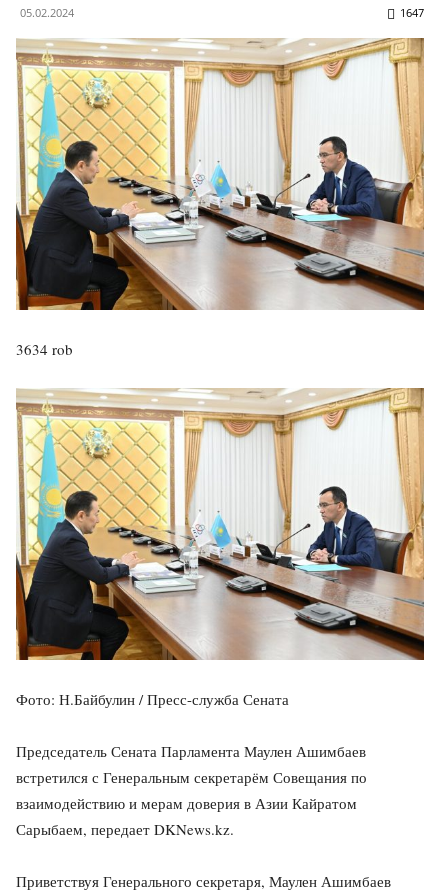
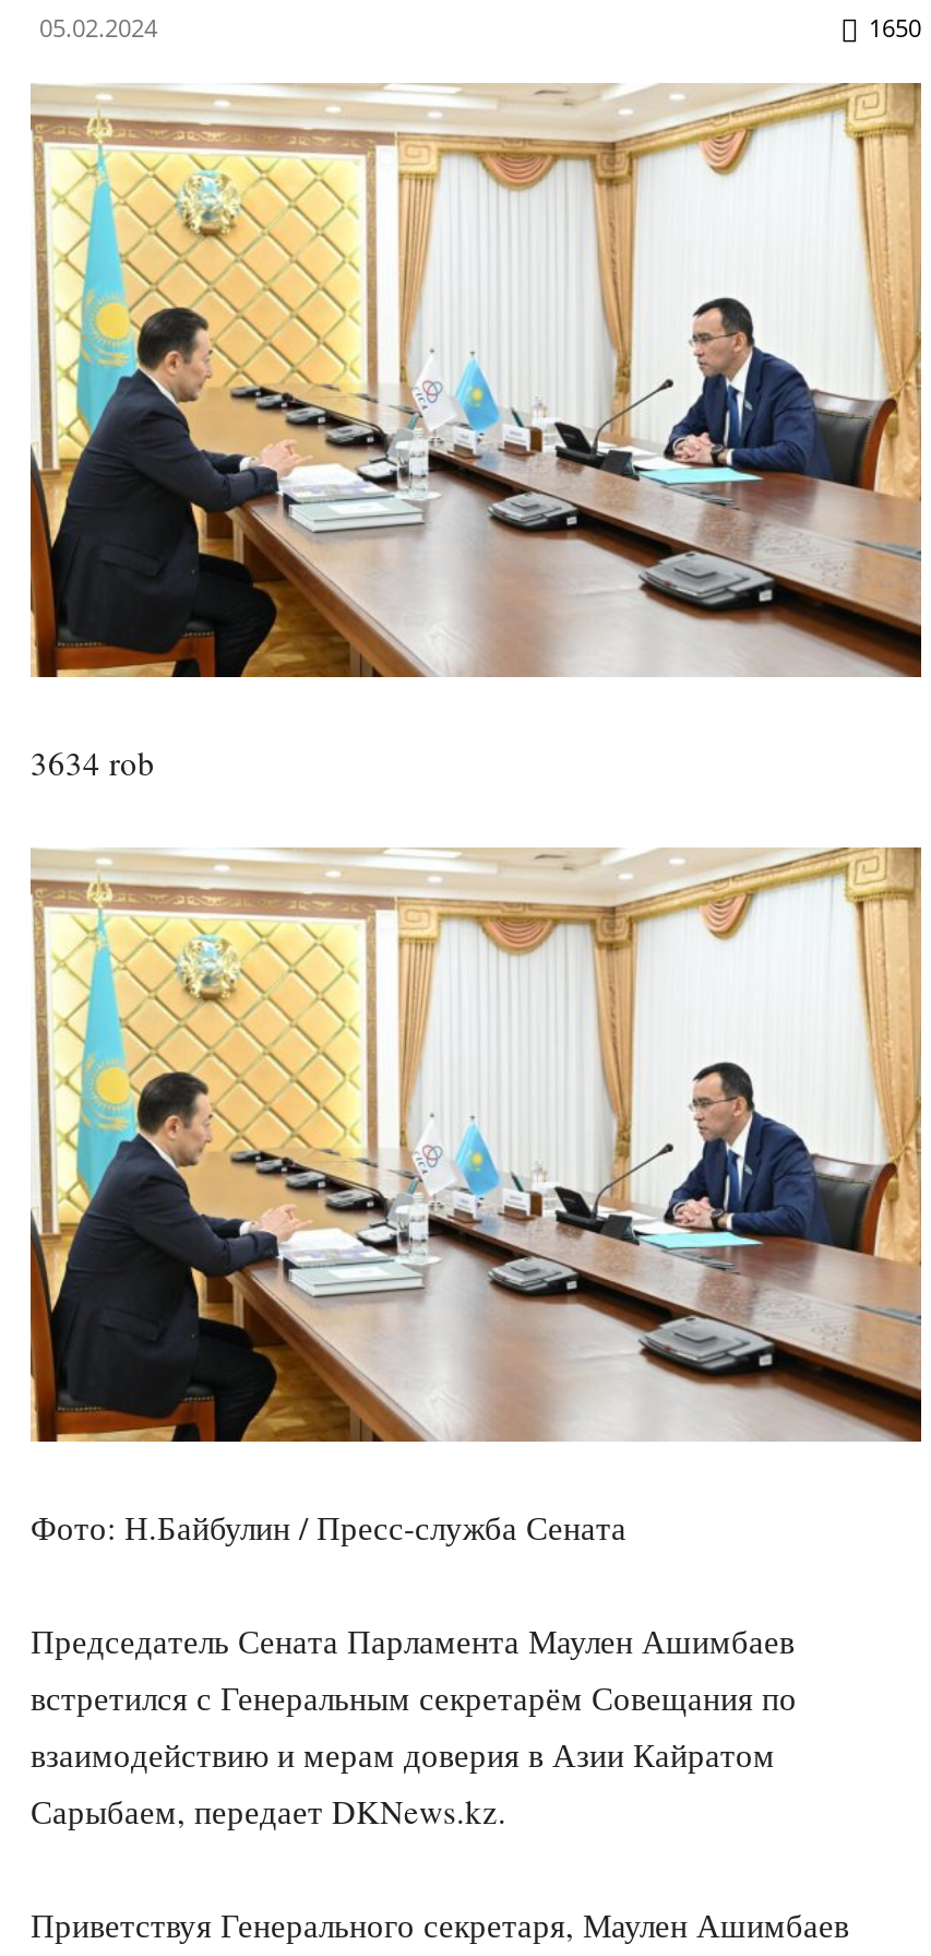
[400,5,424,20] 1647 -> [869,11,921,44] 1650

